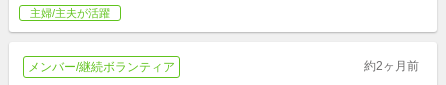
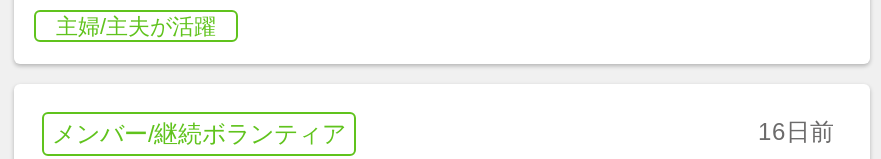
[364,58,419,72] 約2ヶ月前 -> [758,117,834,145] 16日前

